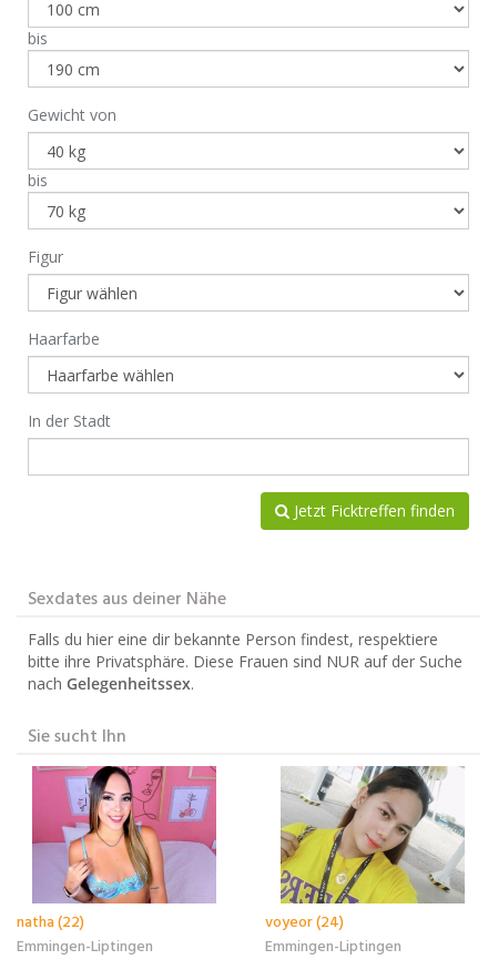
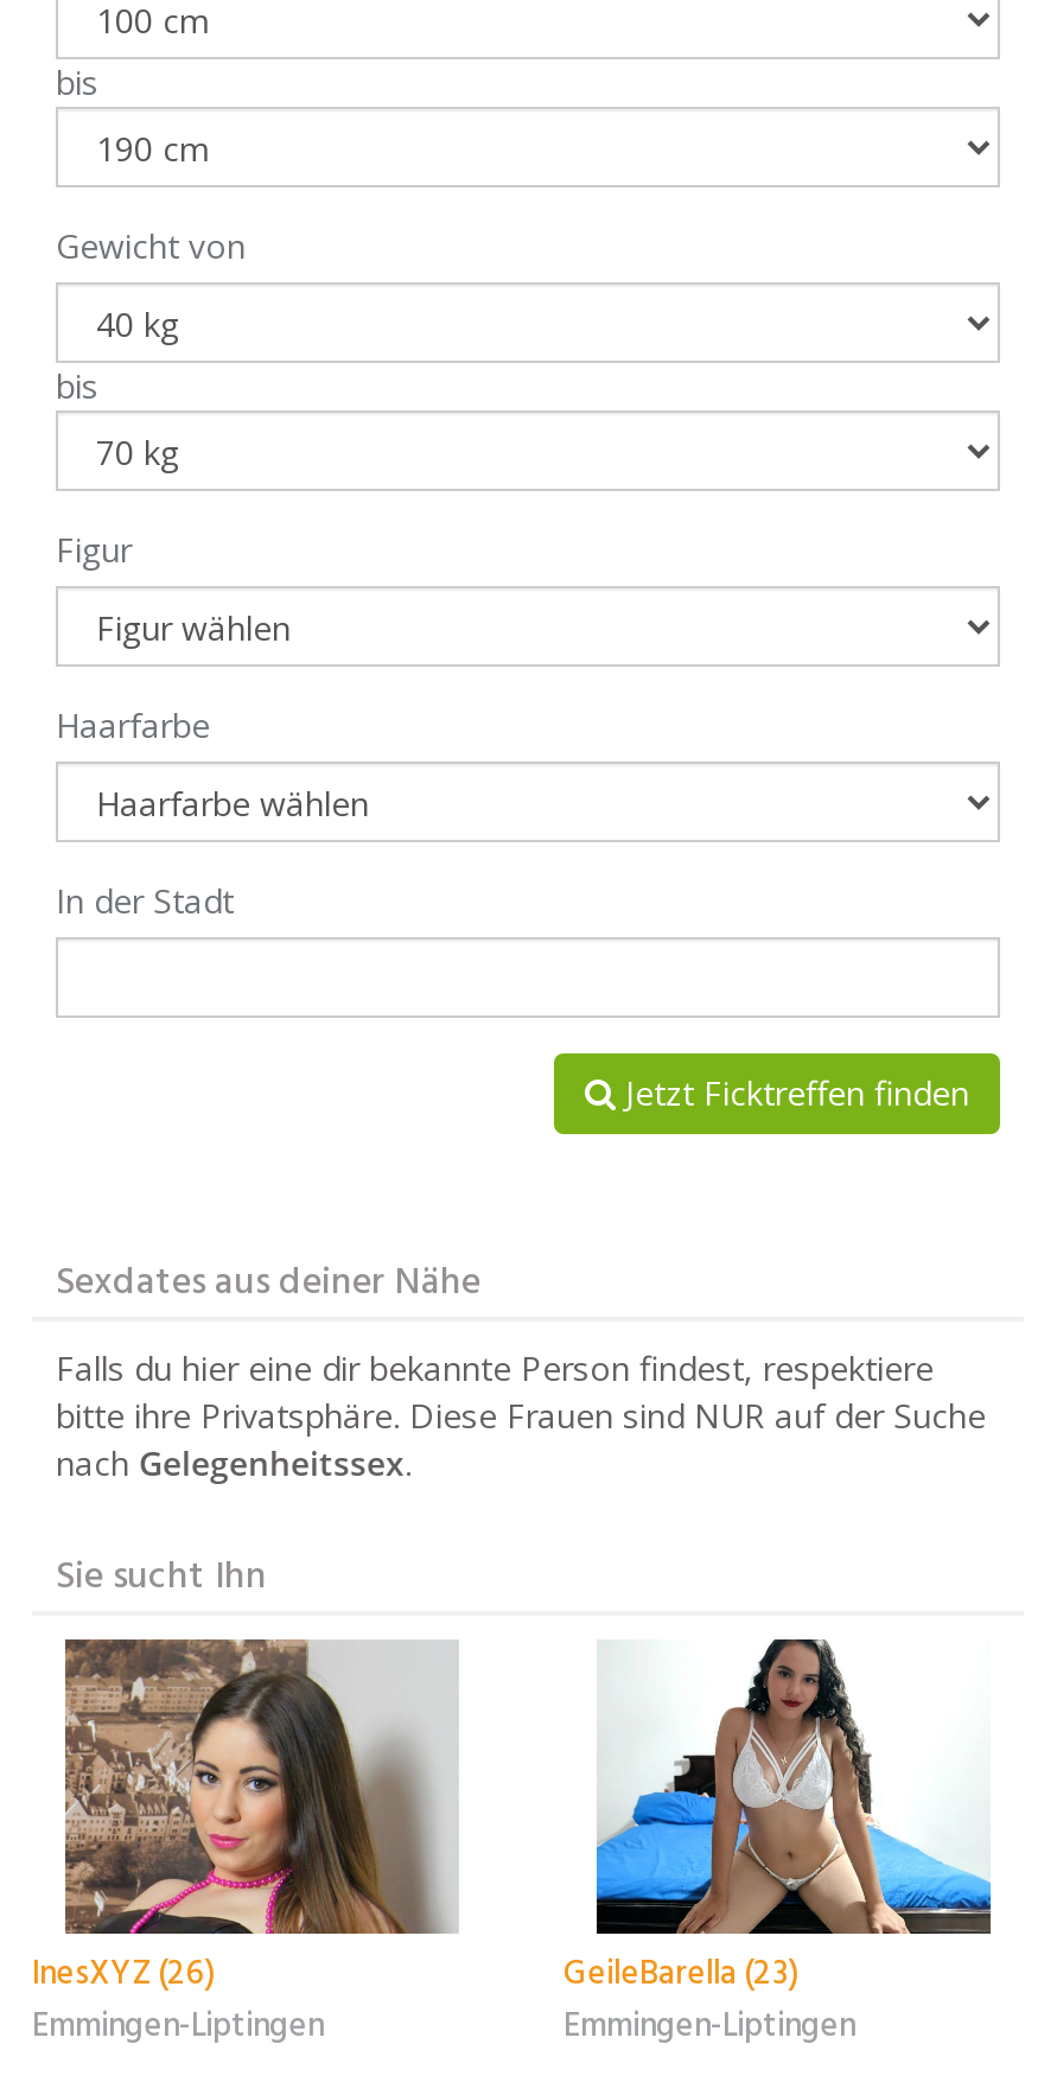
[17,765,216,936] [image] | natha (22) -> [32,1637,457,2002] [image] | InesXYZ (26)
[265,765,465,936] [image] | voyeor (24) -> [563,1637,993,2002] [image] | GeileBarella (23)

